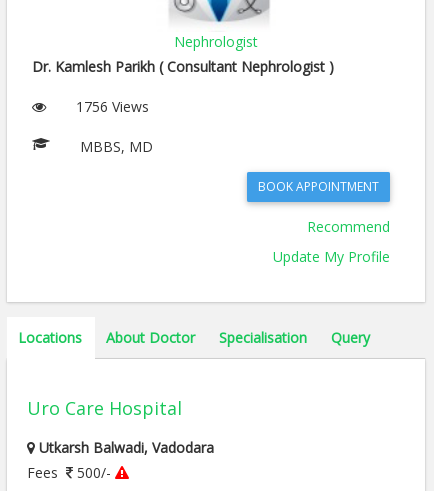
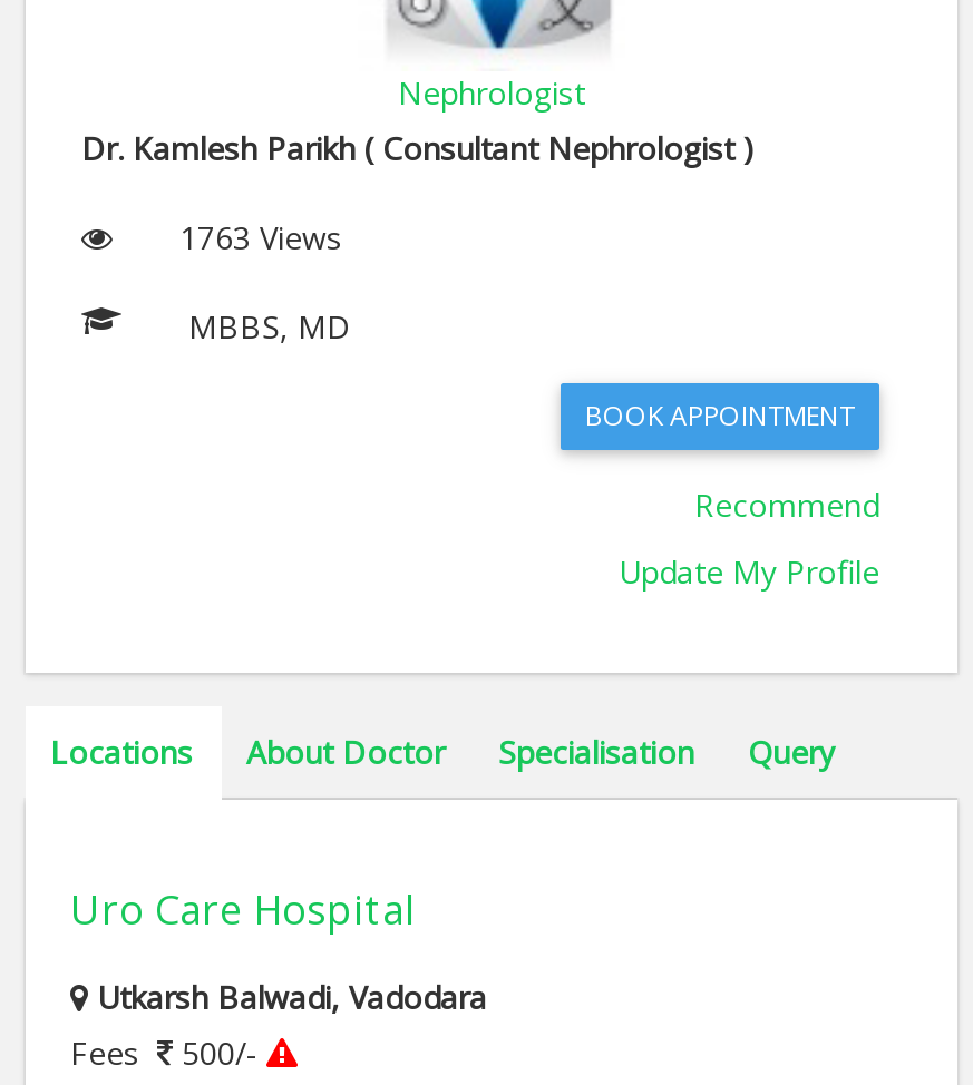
[76,97,149,116] 1756 Views -> [179,216,342,259] 1763 Views

